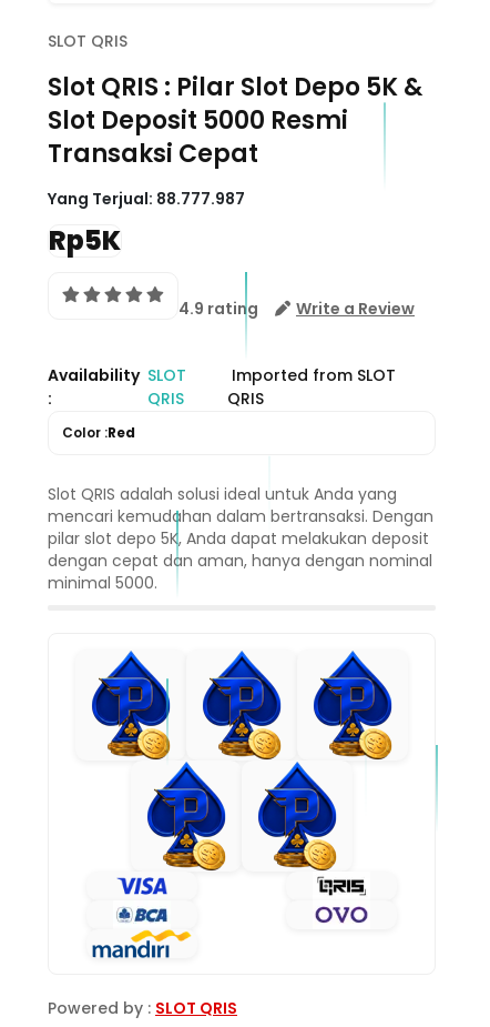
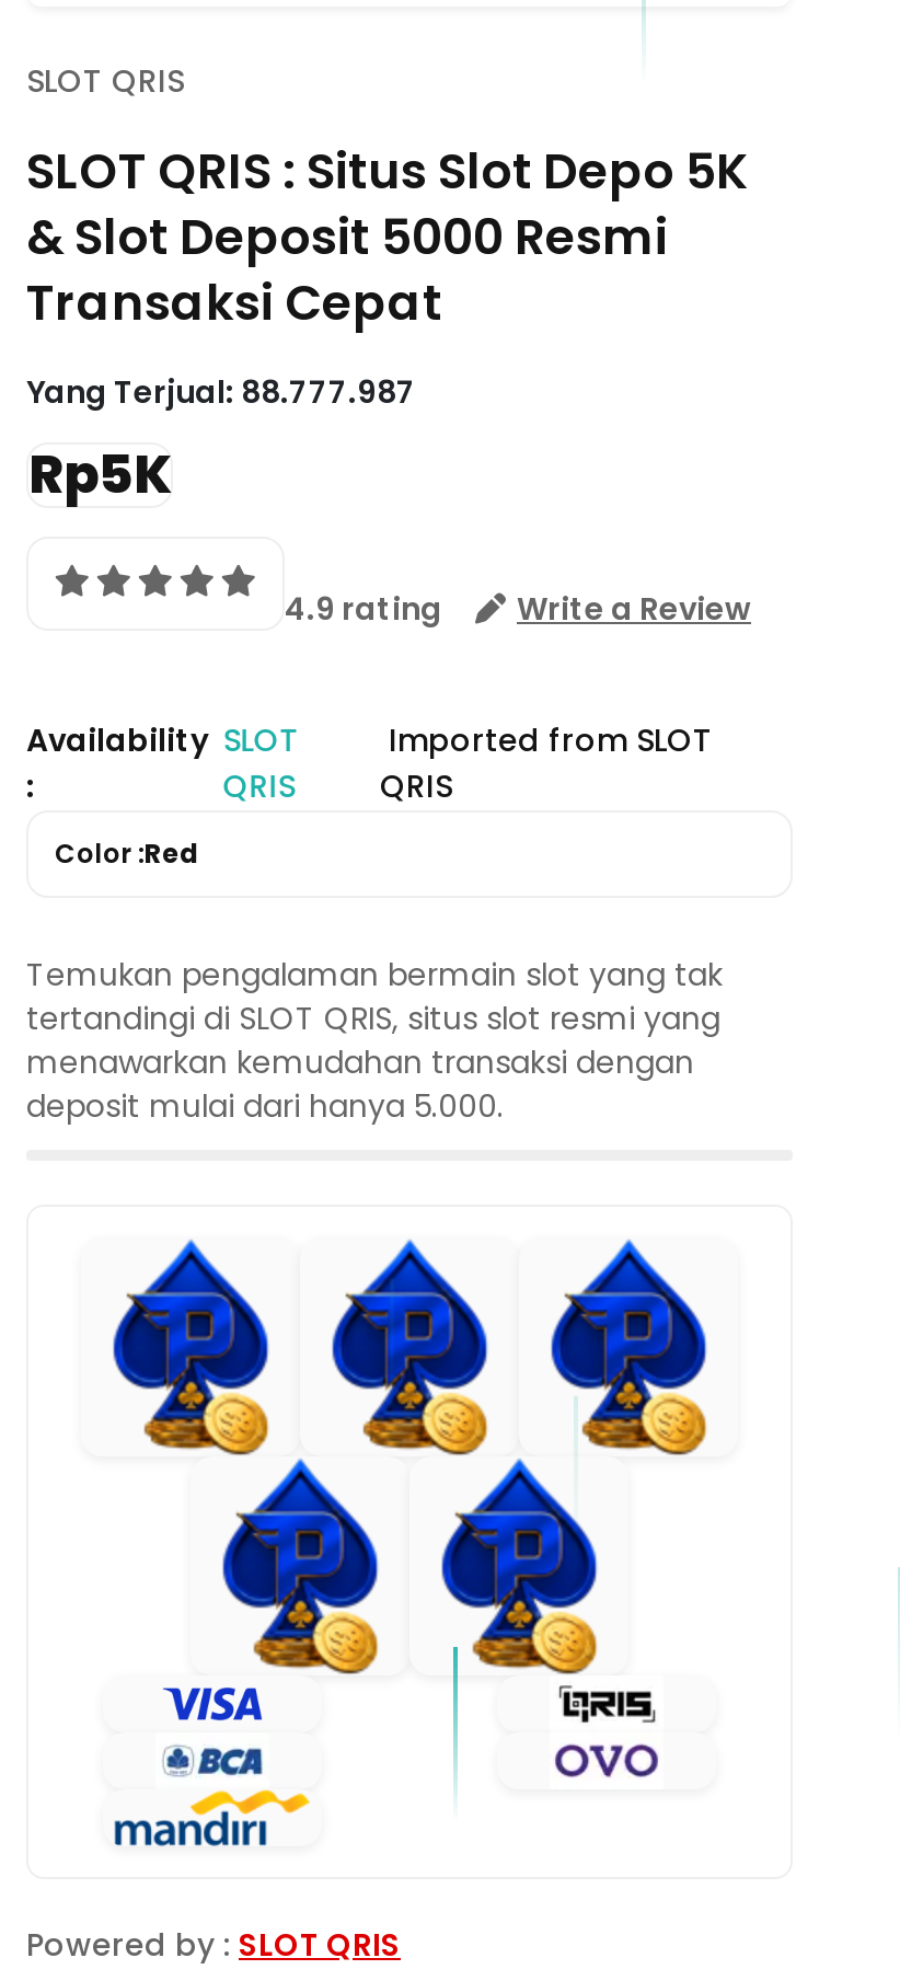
[48,69,422,137] Slot QRIS : Pilar Slot Depo 5K & | Slot Deposit 5000 Resmi -> [26,137,749,270] SLOT QRIS : Situs Slot Depo 5K | & Slot Deposit 5000 Resmi
[48,482,433,593] Slot QRIS adalah solusi ideal untuk Anda yang | mencari kemudahan dalam bertransaksi. Dengan | pilar slot depo 5K, Anda dapat melakukan deposit | dengan cepat dan aman, hanya dengan nominal | minimal 5000. -> [26,952,723,1127] Temukan pengalaman bermain slot yang tak | tertandingi di SLOT QRIS, situs slot resmi yang | menawarkan kemudahan transaksi dengan | deposit mulai dari hanya 5.000.

